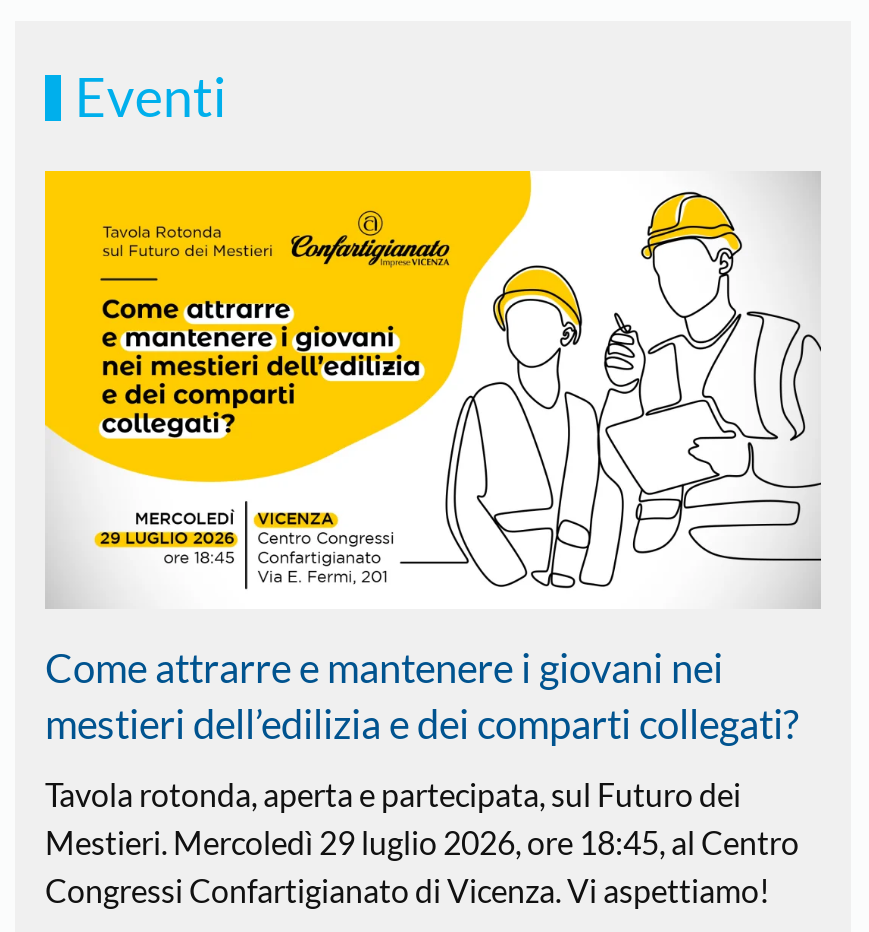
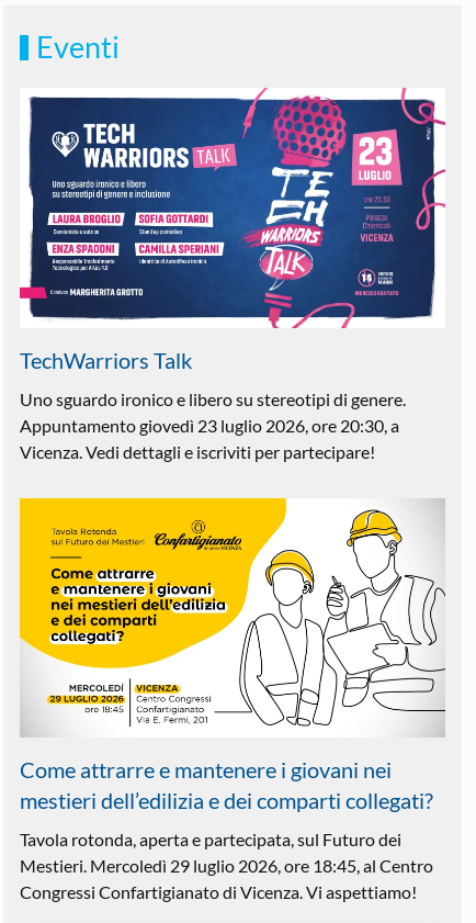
none -> [19,88,446,461] [image] | TechWarriors Talk | Uno sguardo ironico e libero su stereotipi di genere. | Appuntamento giovedì 23 luglio 2026, ore 20:30, a | Vicenza. Vedi dettagli e iscriviti per partecipare!

